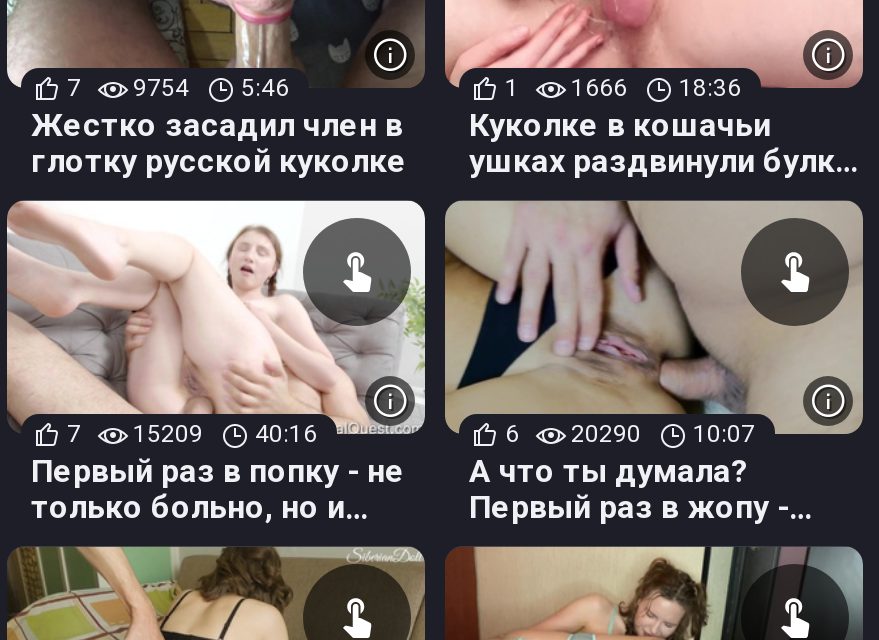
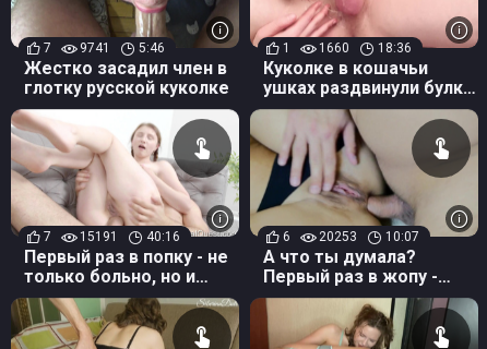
[67,74,289,102] 7 9754 5:46 -> [44,40,165,56] 7 9741 5:46
[505,74,741,102] 1 1666 18:36 -> [283,40,412,56] 1 1660 18:36
[67,421,317,449] 7 15209 40:16 -> [44,229,180,245] 7 15191 40:16
[505,421,755,449] 6 20290 10:07 -> [283,229,419,245] 6 20253 10:07

